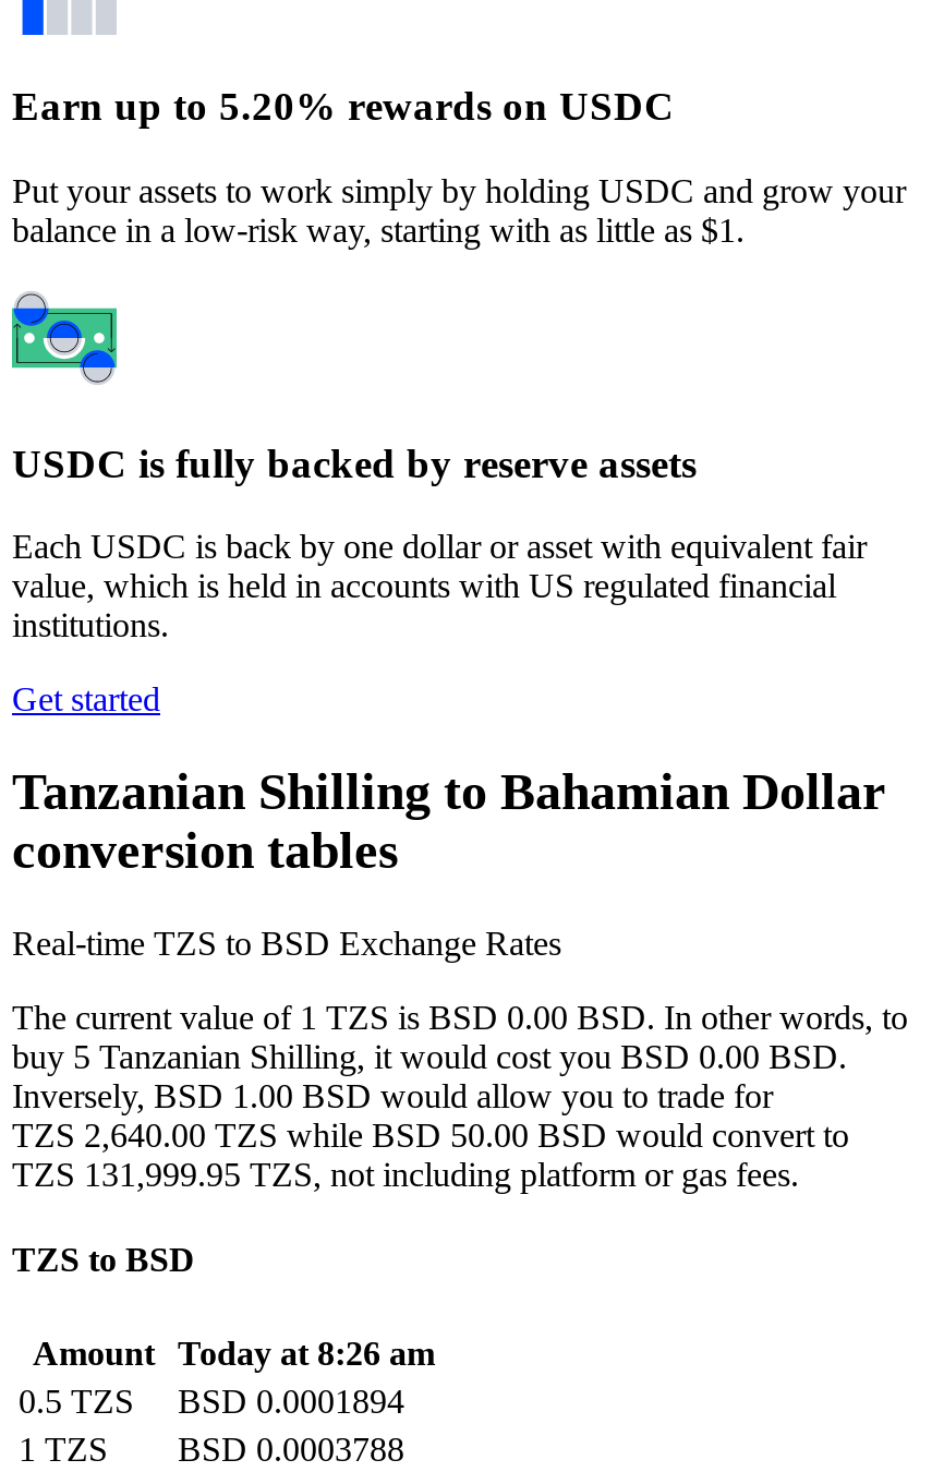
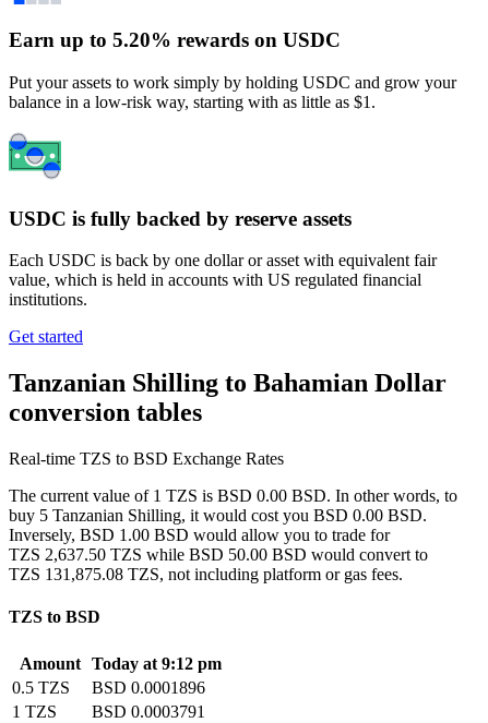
[12,1117,849,1154] TZS 2,640.00 TZS while BSD 50.00 BSD would convert to -> [9,545,428,564] TZS 2,637.50 TZS while BSD 50.00 BSD would convert to
[12,1156,799,1193] TZS 131,999.95 TZS, not including platform or gas fees. -> [9,565,403,584] TZS 131,875.08 TZS, not including platform or gas fees.
[33,1334,435,1371] Amount Today at 8:26 am -> [19,654,222,673] Amount Today at 9:12 pm
[19,1382,404,1419] 0.5 TZS BSD 0.0001894 -> [12,678,205,697] 0.5 TZS BSD 0.0001896
[19,1430,404,1467] 1 TZS BSD 0.0003788 -> [12,702,205,720] 1 TZS BSD 0.0003791

